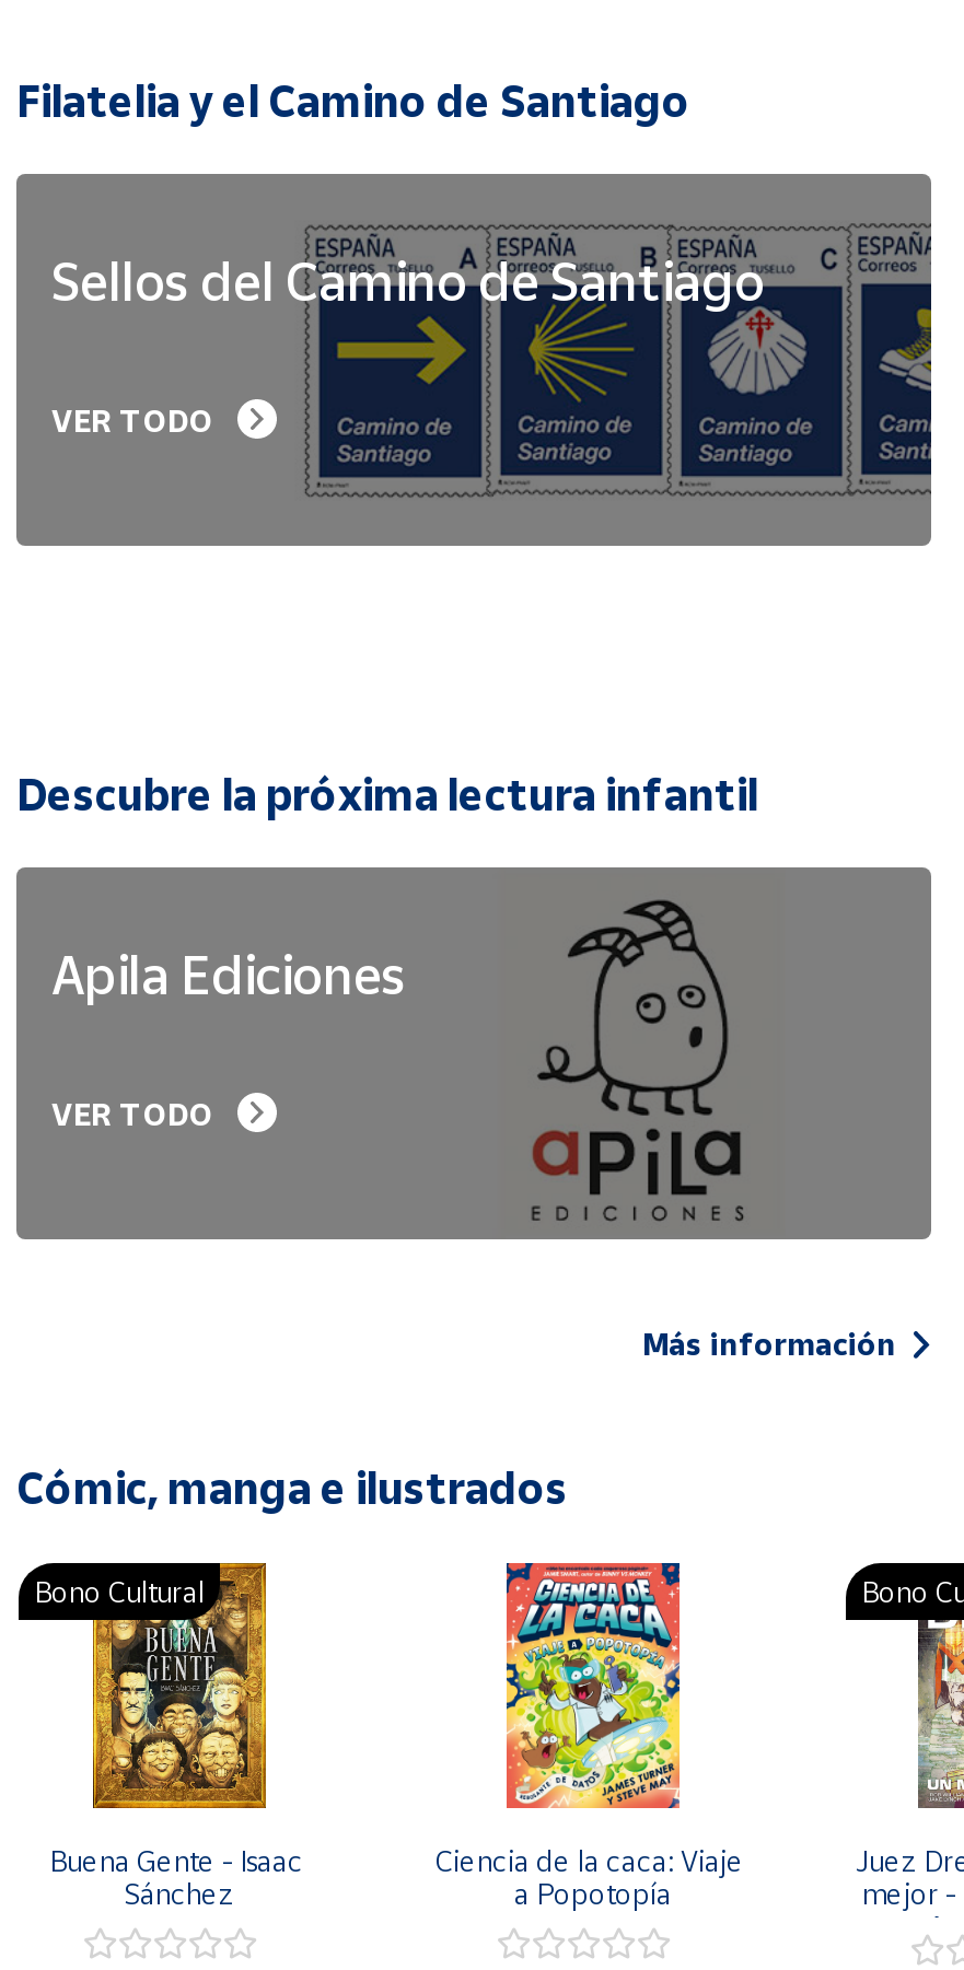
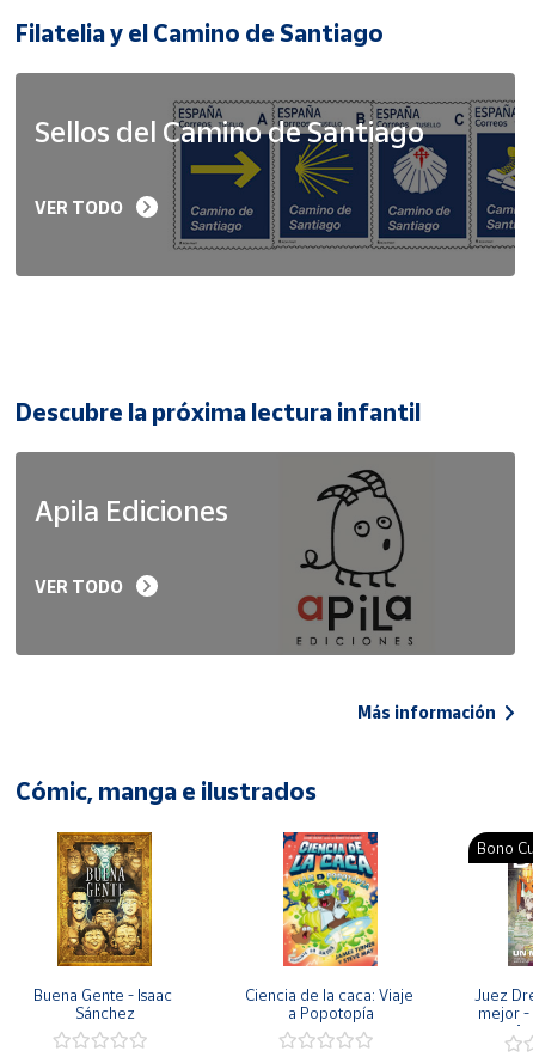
[34,1575,205,1610] Bono Cultural -> none

